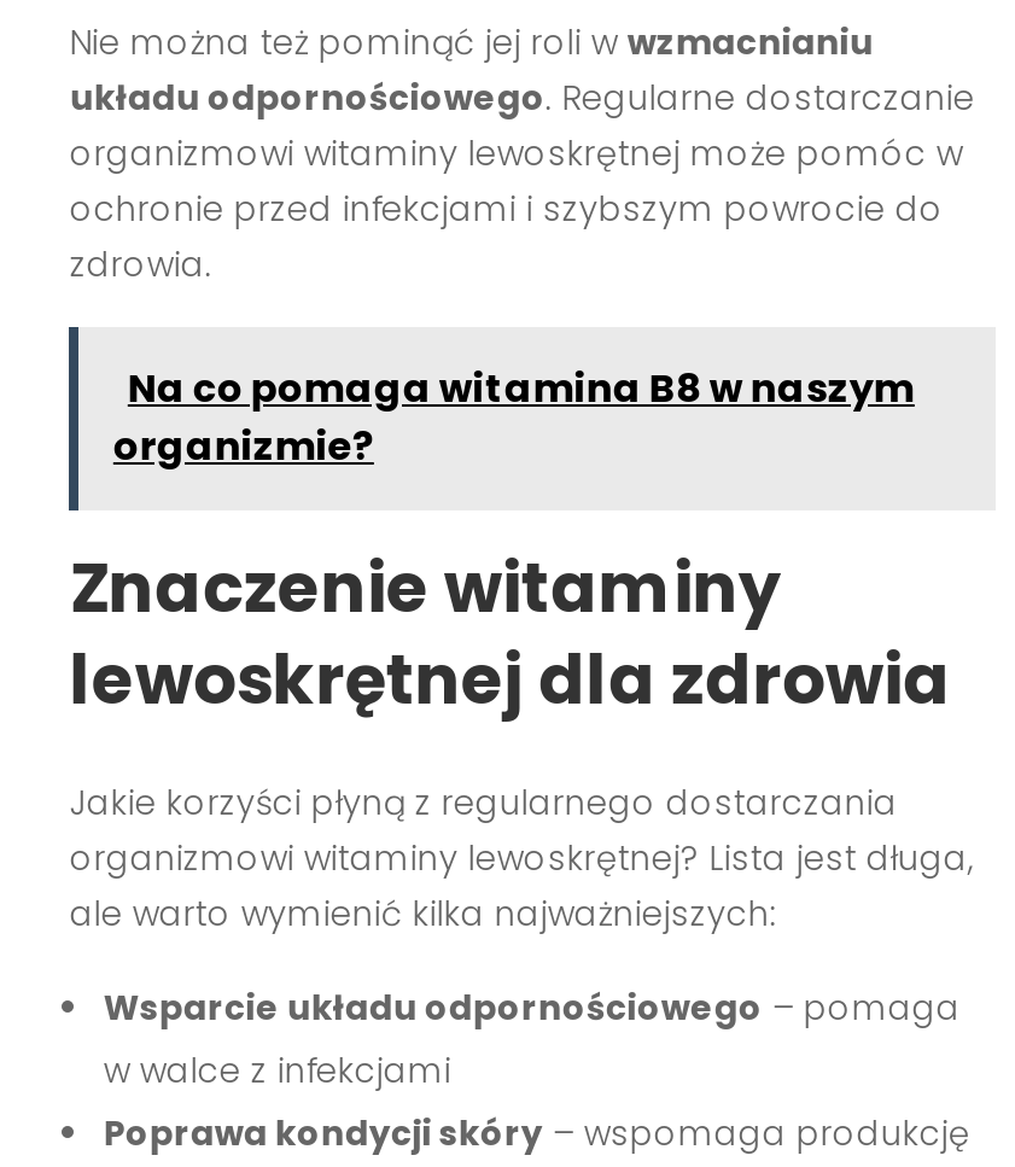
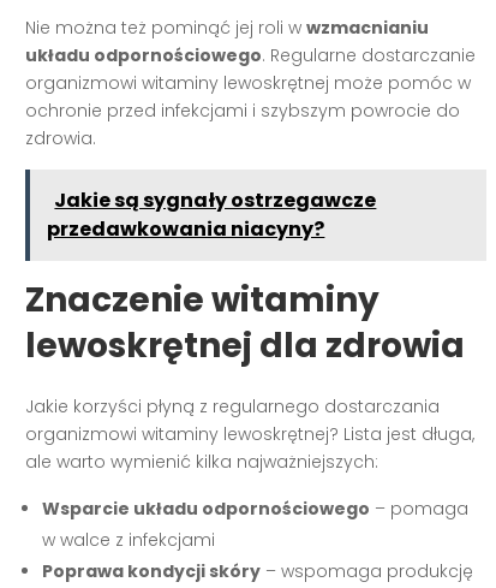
[113,360,915,474] Na co pomaga witamina B8 w naszym | organizmie? -> [47,186,376,243] Jakie są sygnały ostrzegawcze | przedawkowania niacyny?

